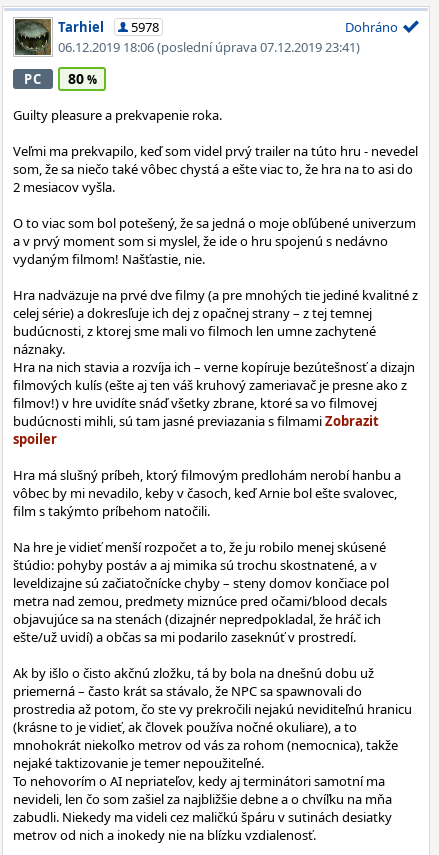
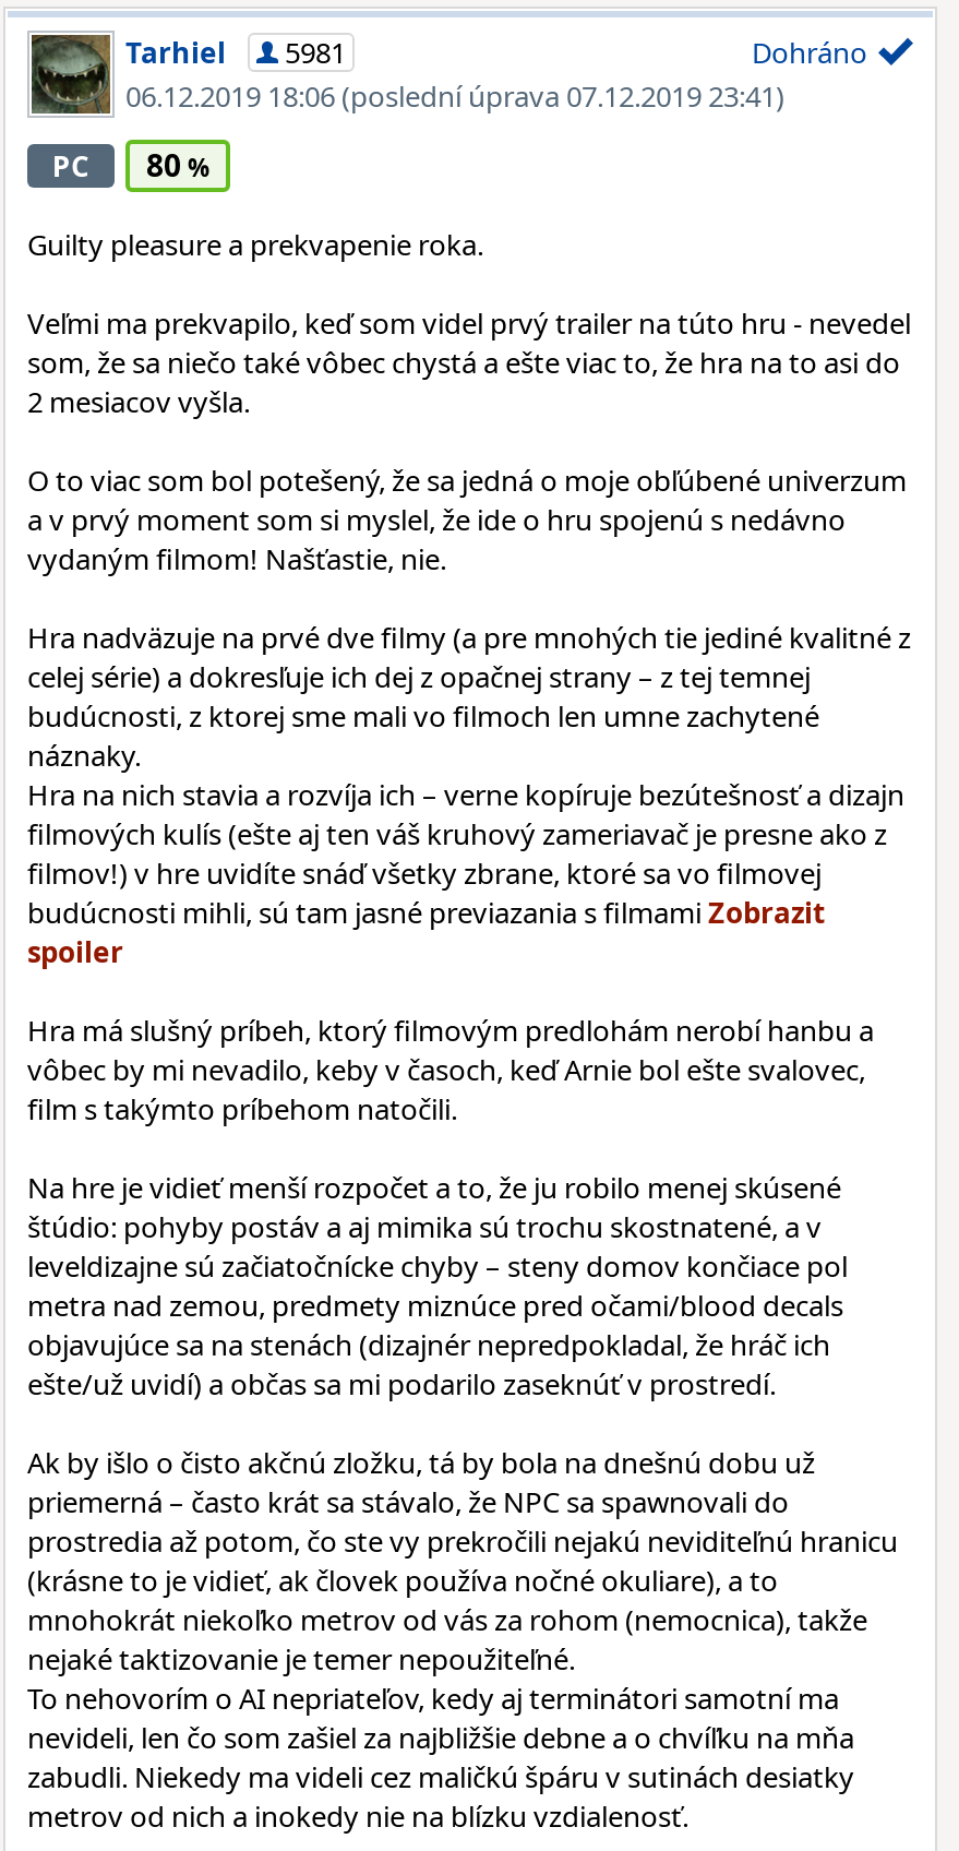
[58,18,159,36] Tarhiel 5978 -> [125,33,346,72] Tarhiel 5981

